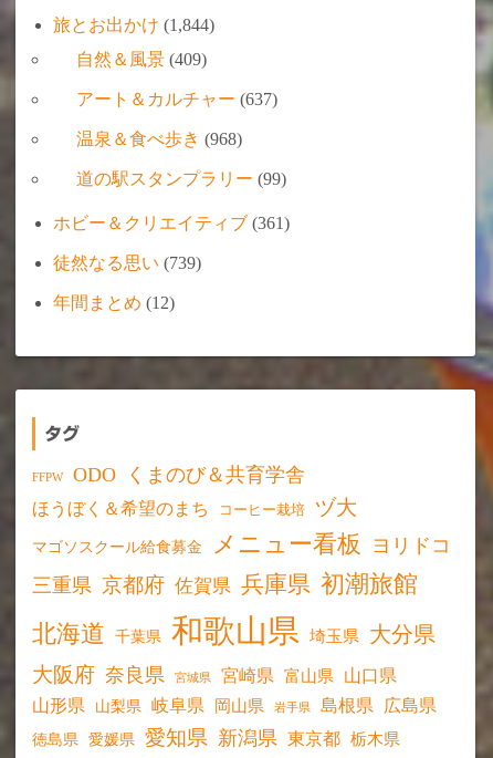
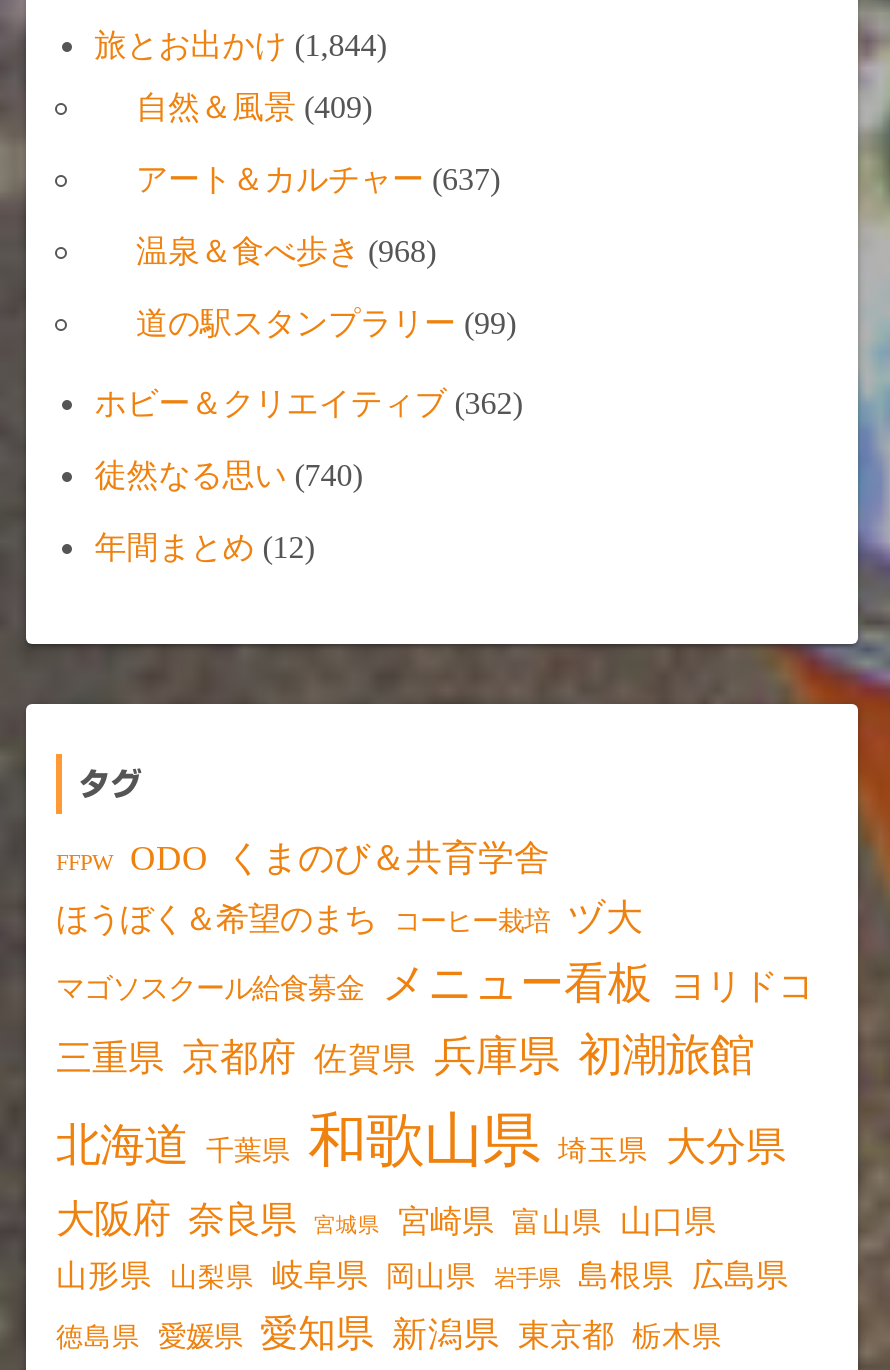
[53,213,290,232] ホビー＆クリエイティブ(361) -> [94,385,522,419] ホビー＆クリエイティブ(362)
[53,253,201,272] 徒然なる思い(739) -> [94,457,362,491] 徒然なる思い(740)

